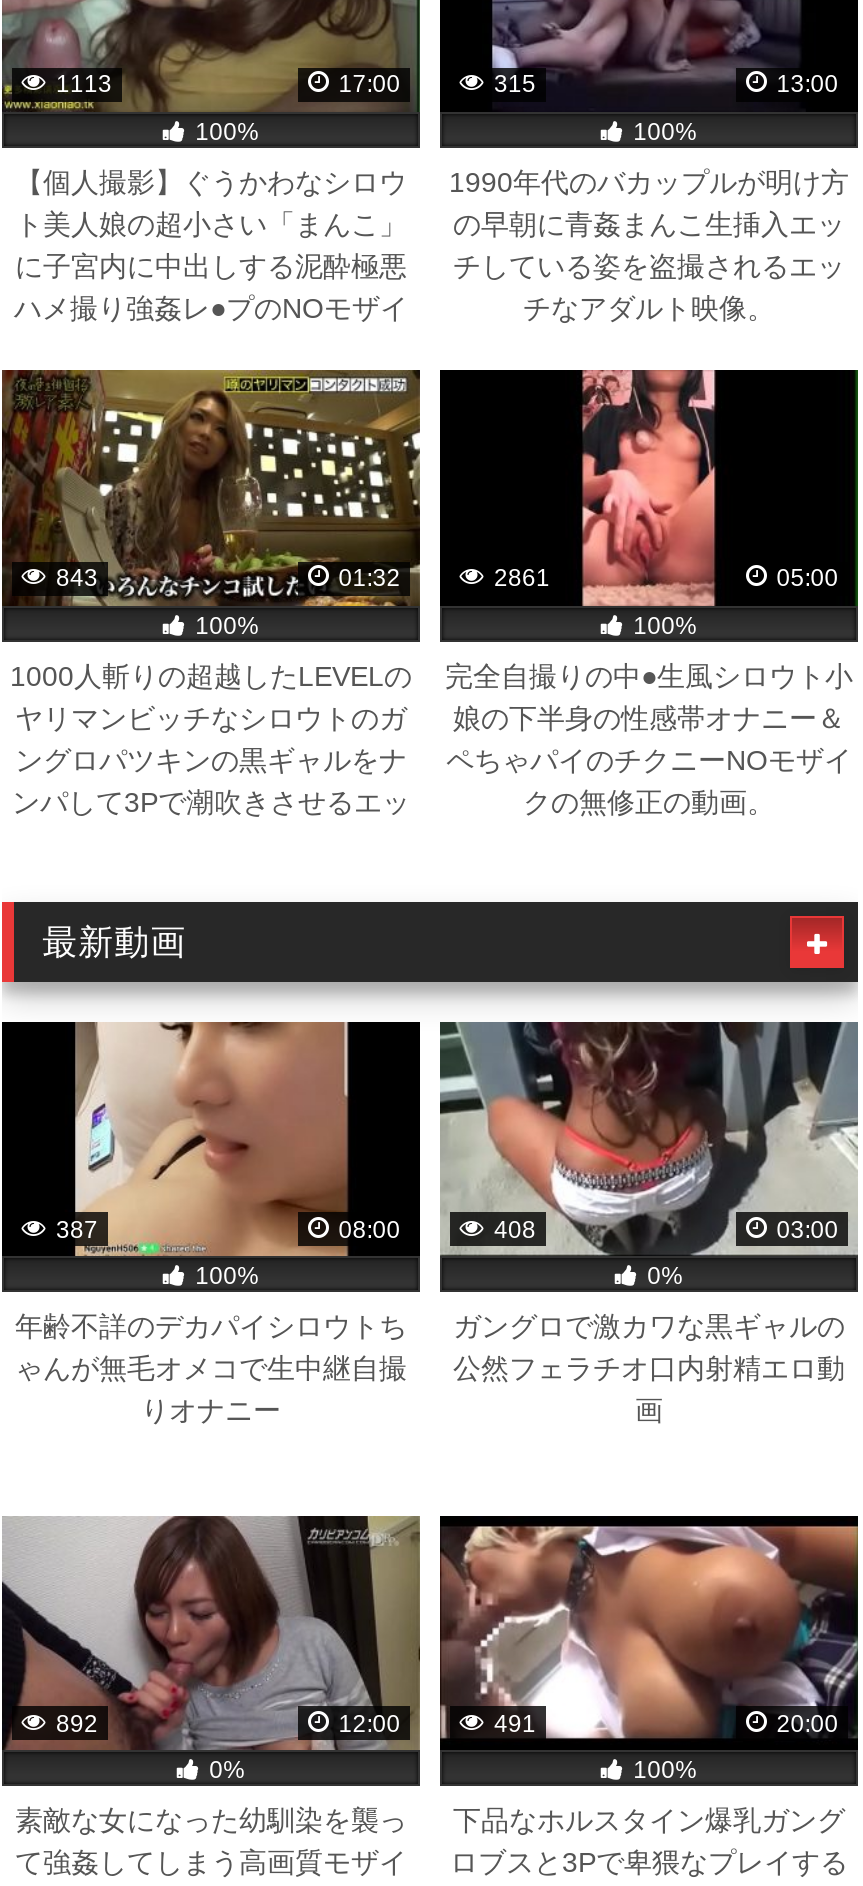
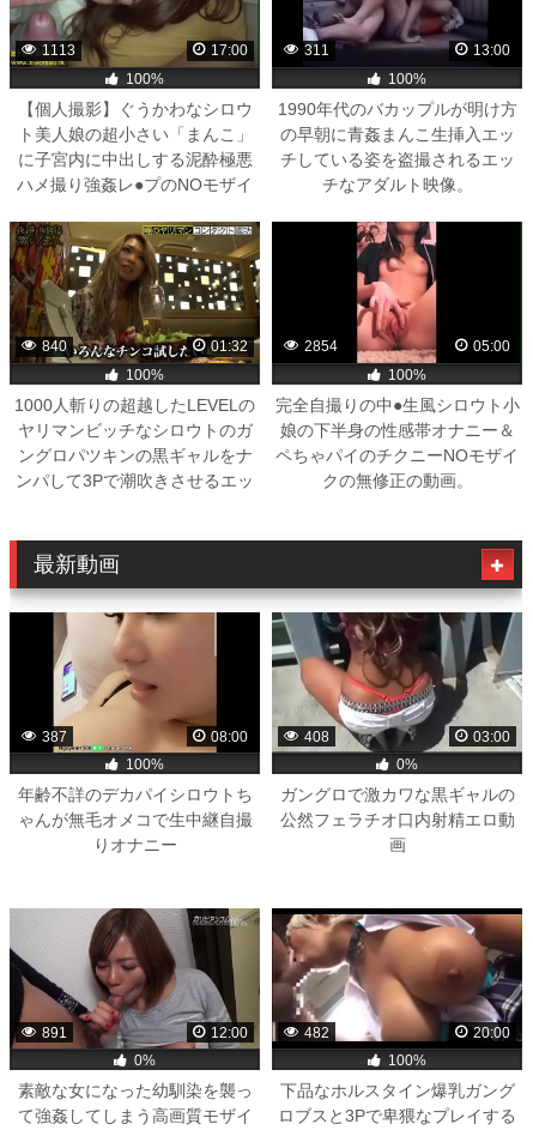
[488,71,536,99] 315 -> [301,43,329,59] 311
[50,565,98,593] 843 -> [38,338,67,355] 840
[488,565,550,593] 2861 -> [301,338,338,355] 2854
[50,1710,98,1738] 892 -> [38,1024,67,1041] 891
[488,1710,536,1738] 491 -> [301,1024,329,1041] 482

